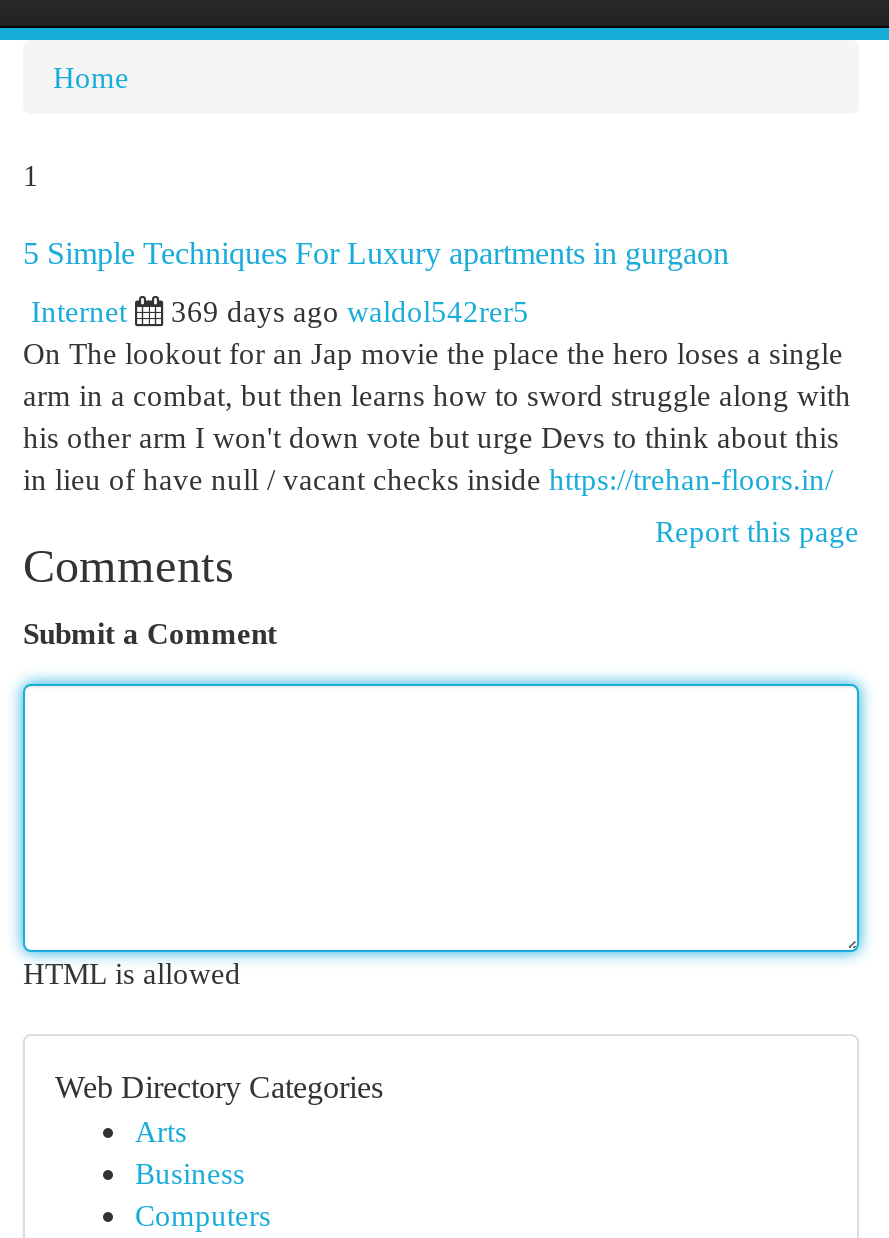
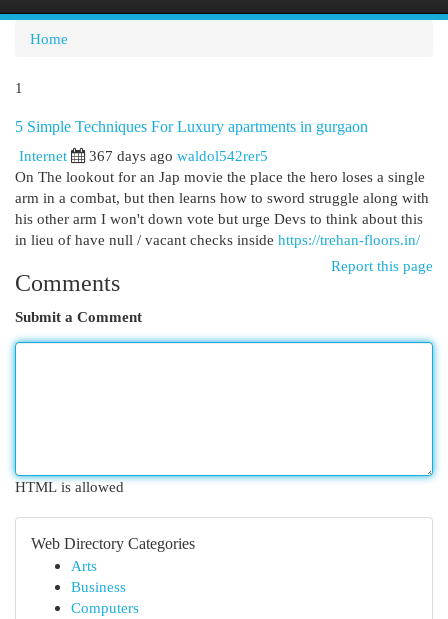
[171,294,529,328] 369 days ago waldol542rer5 -> [89,147,268,164] 367 days ago waldol542rer5

